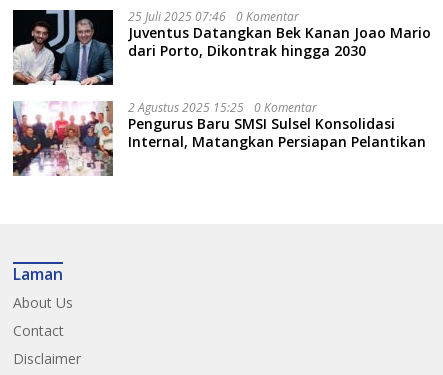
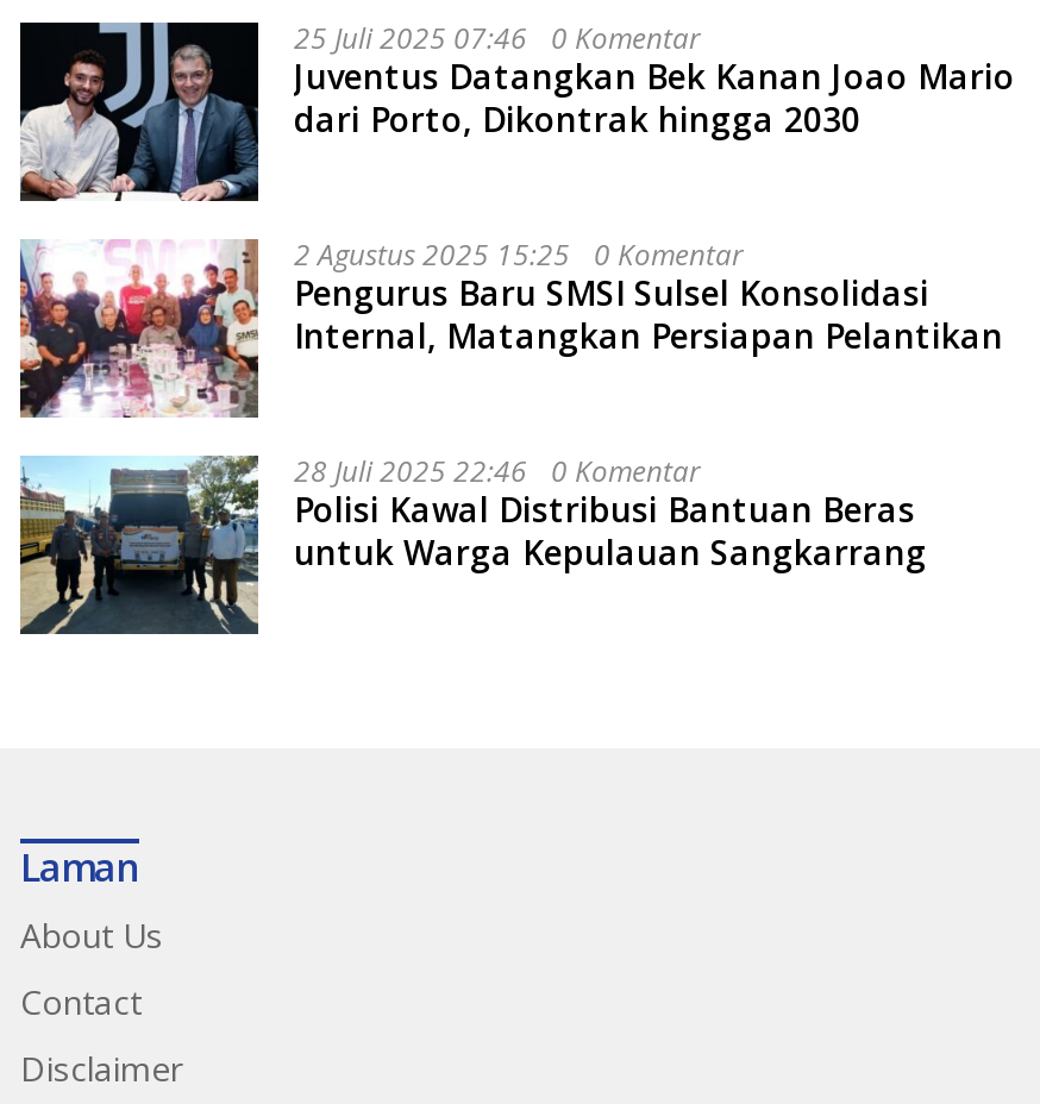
none -> [18,452,927,636] [image] | 28 Juli 2025 22:46 0 Komentar | Polisi Kawal Distribusi Bantuan Beras | untuk Warga Kepulauan Sangkarrang

